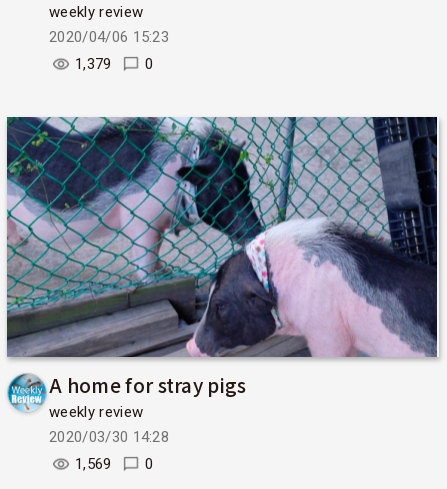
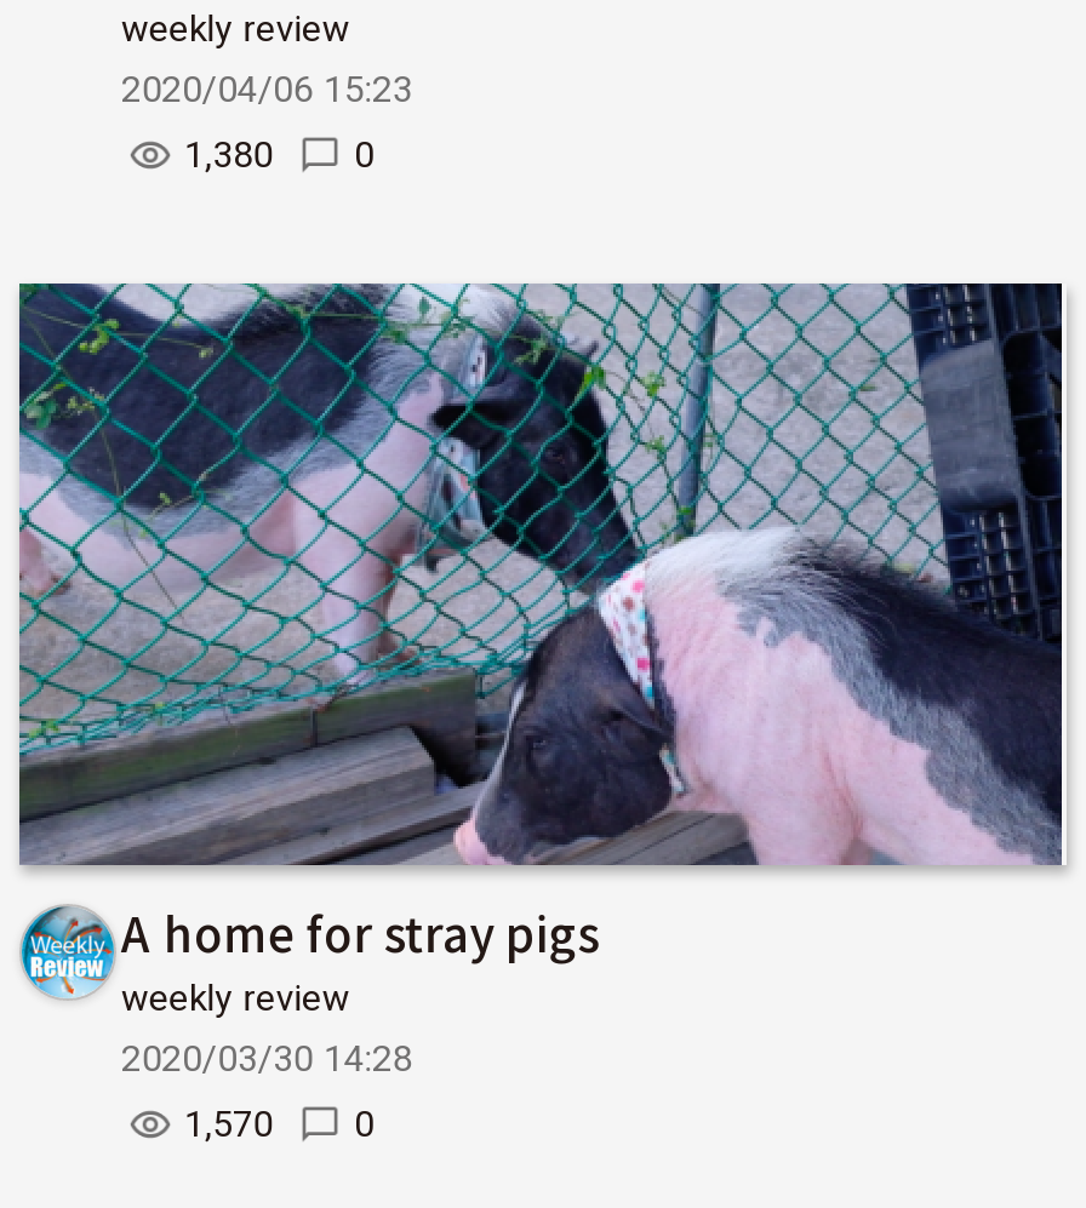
[75,55,153,73] 1,379 0 -> [184,133,374,177] 1,380 0
[75,455,153,473] 1,569 0 -> [184,1102,374,1146] 1,570 0

